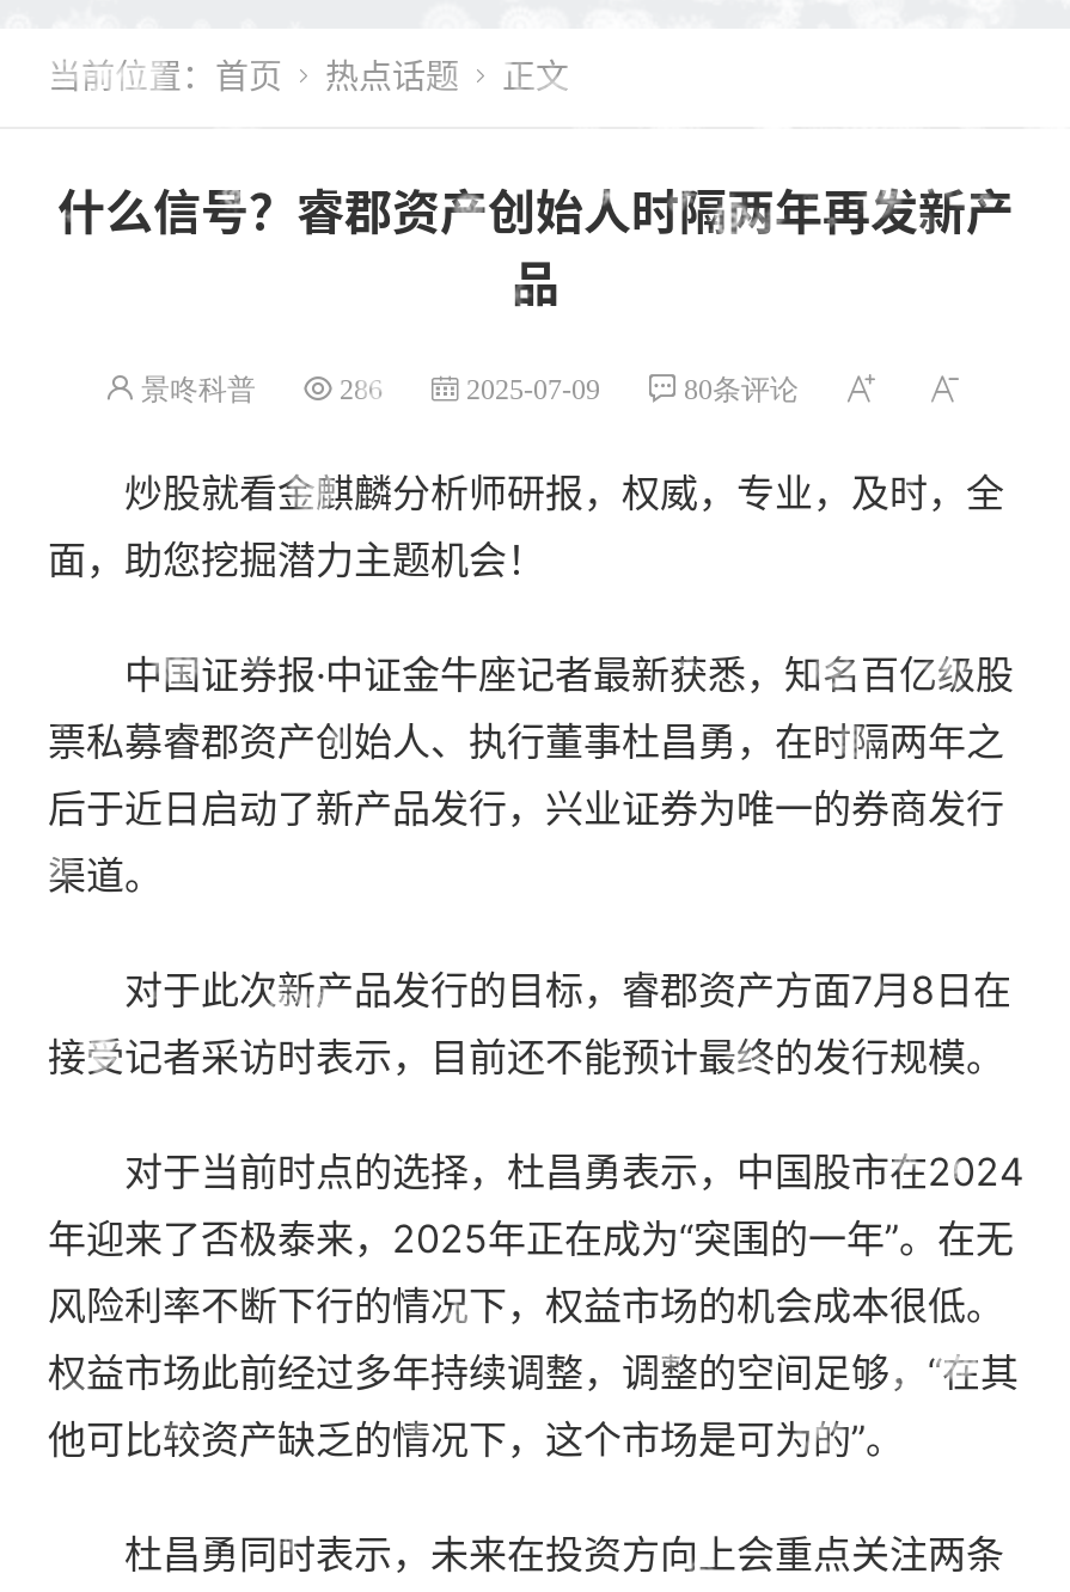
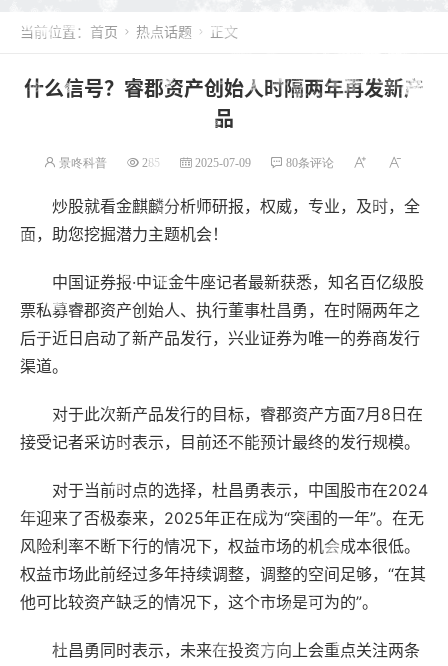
[340,373,383,404] 286 -> [142,156,160,169] 285

